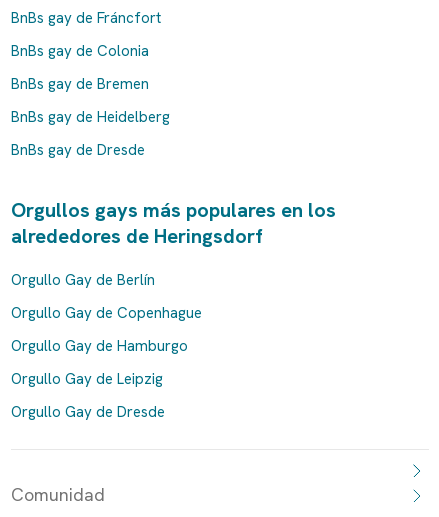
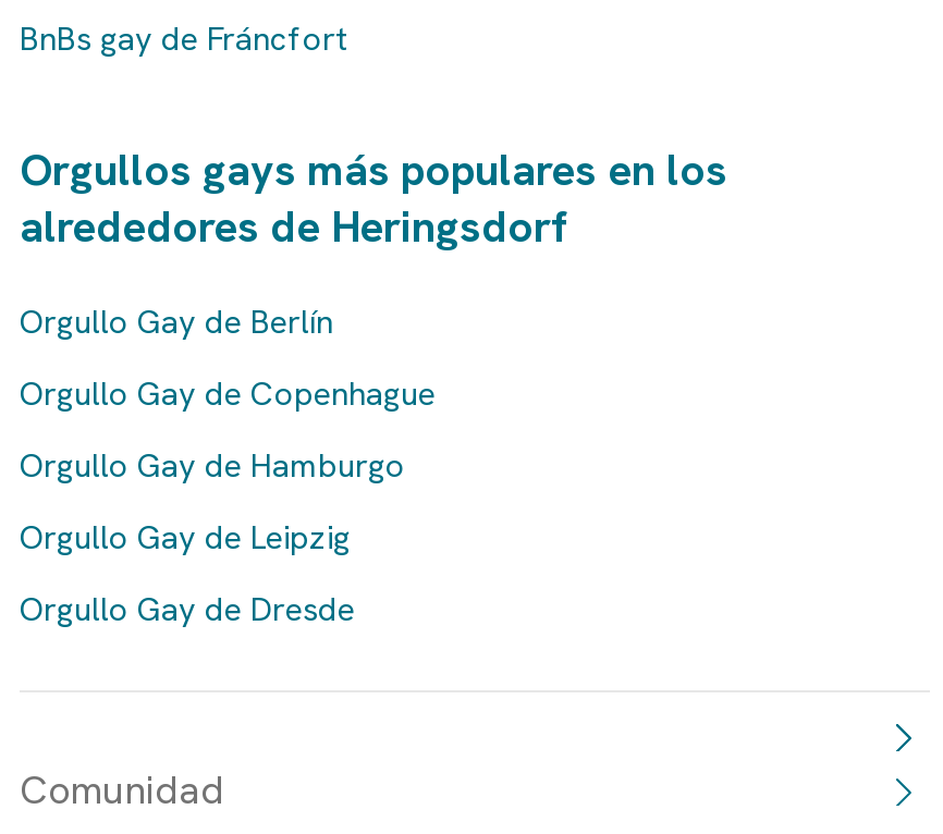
[11,41,170,160] BnBs gay de Colonia | BnBs gay de Bremen | BnBs gay de Heidelberg | BnBs gay de Dresde -> none

